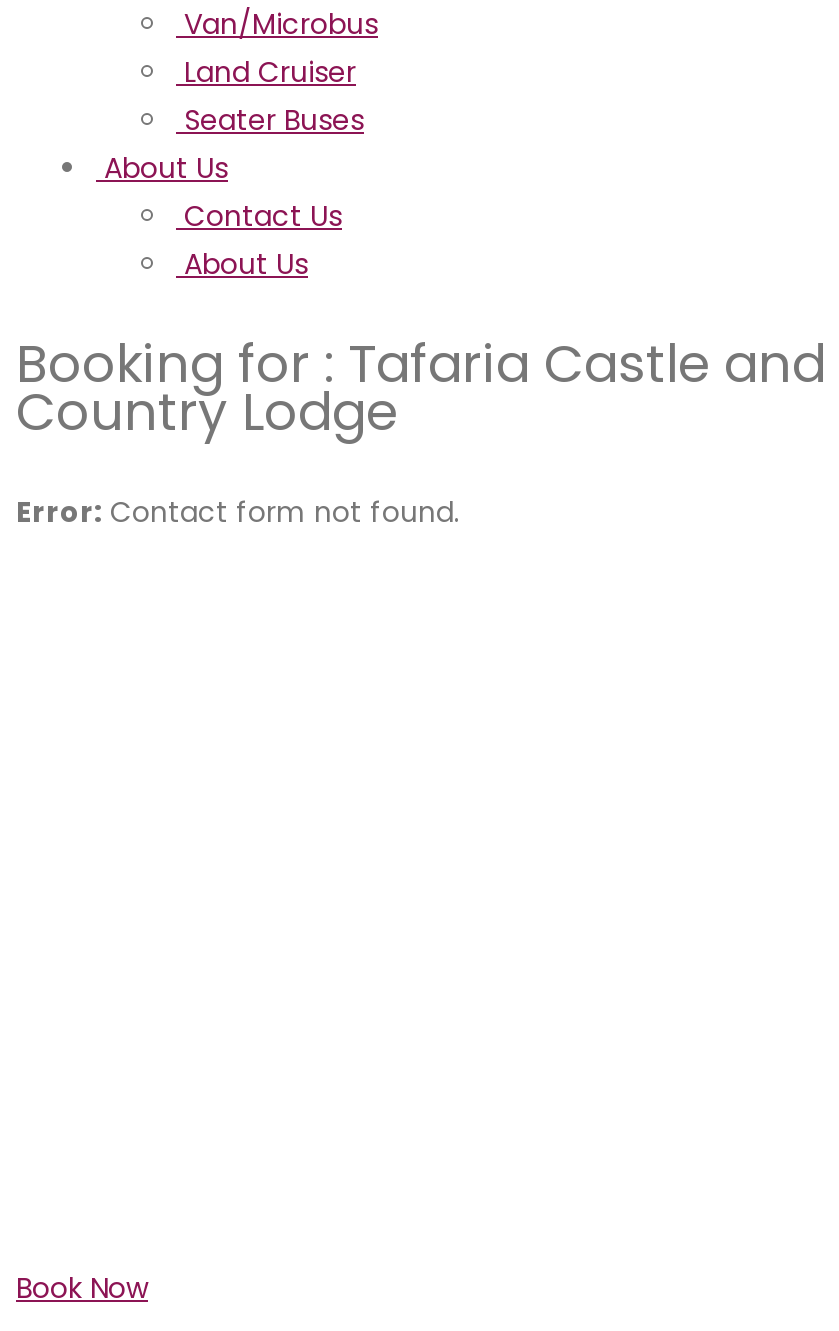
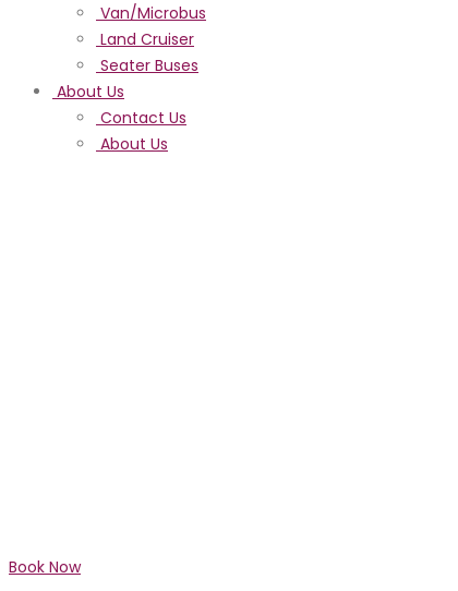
[16,328,826,532] Booking for : Tafaria Castle and | Country Lodge | Error: Contact form not found. -> none

